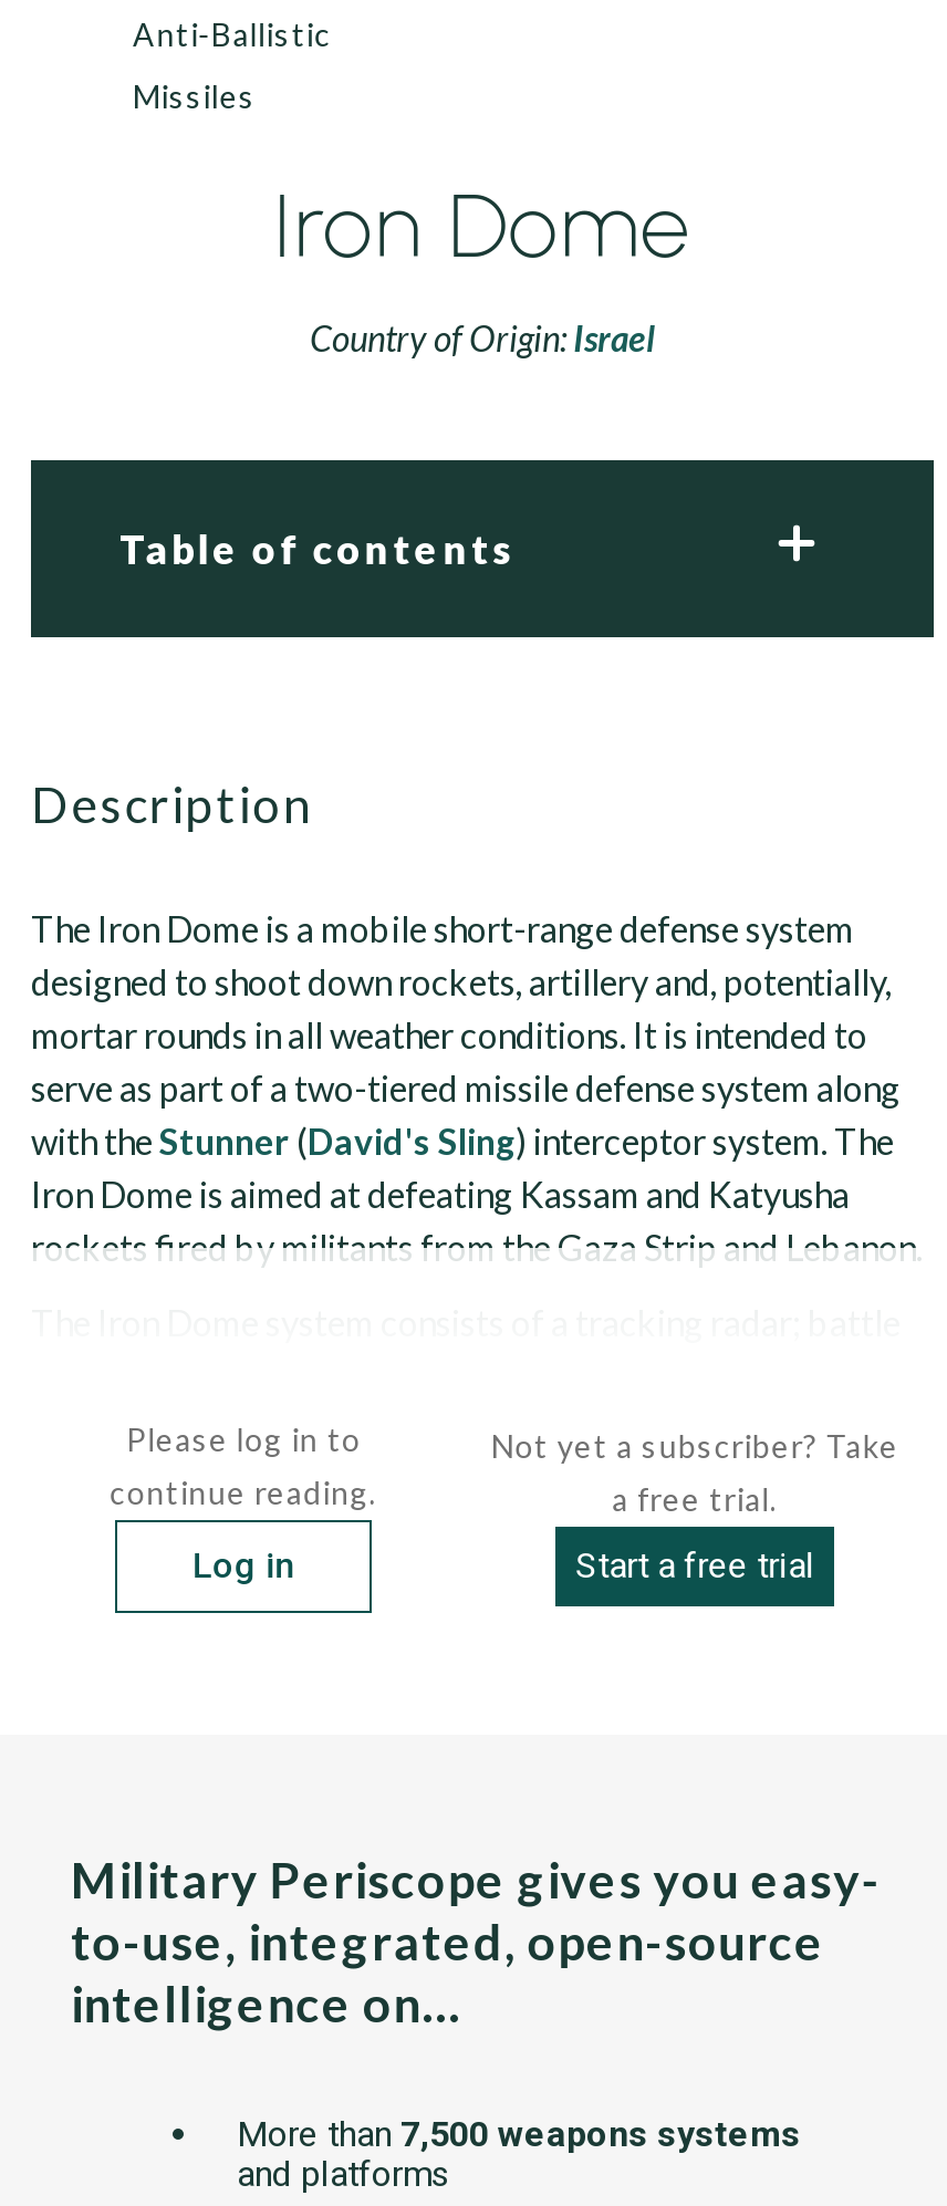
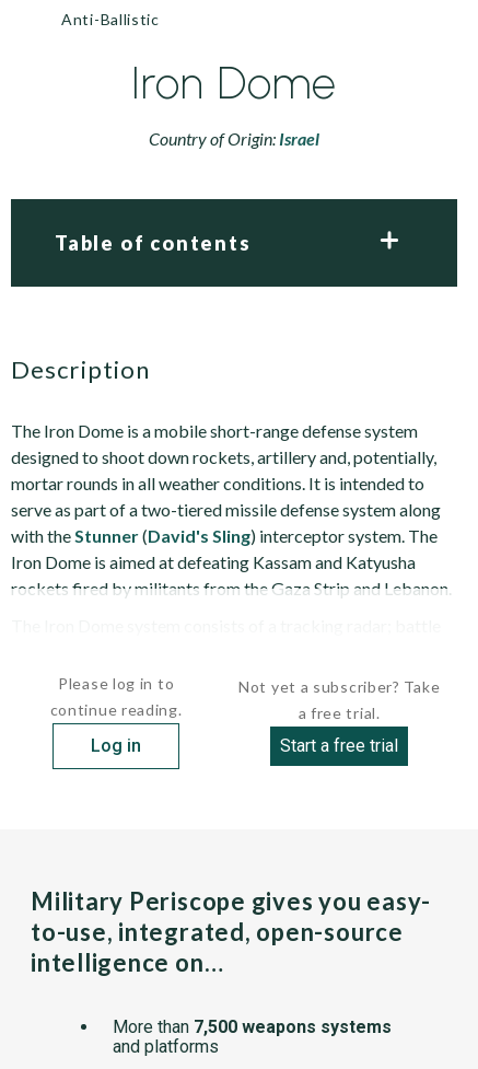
[133,77,256,115] Missiles -> none

